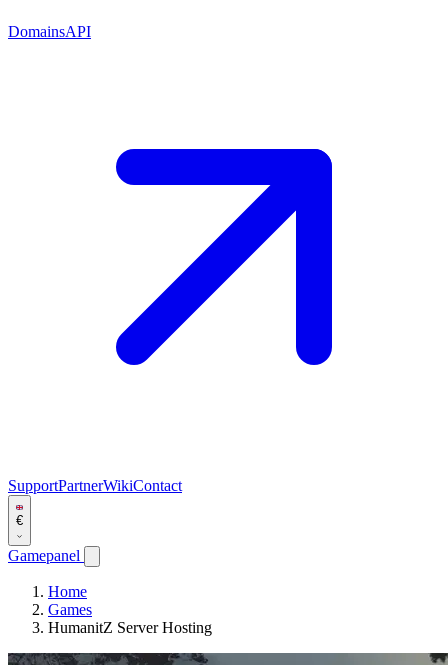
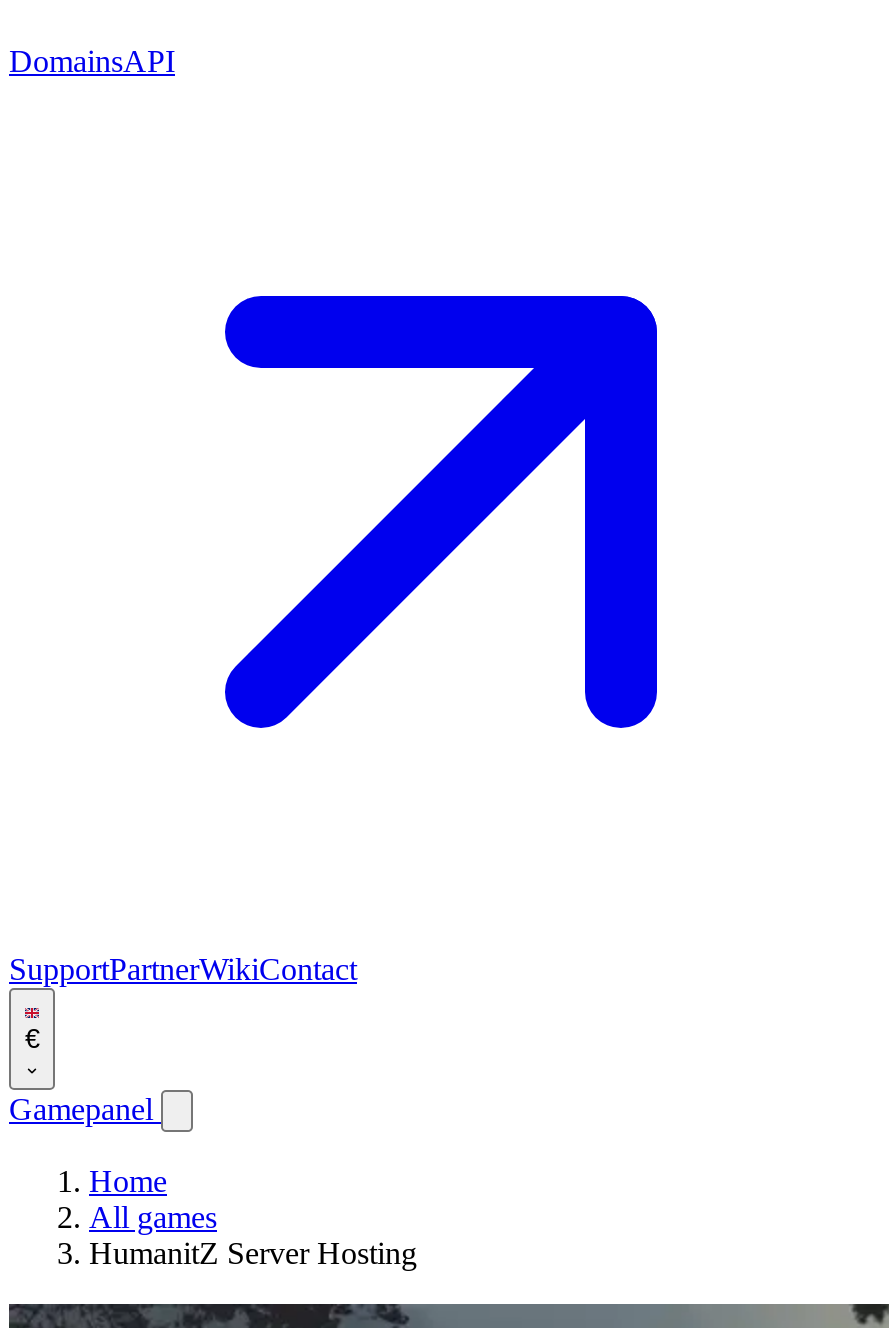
[48,601,92,618] Games -> [89,1200,217,1234] All games

